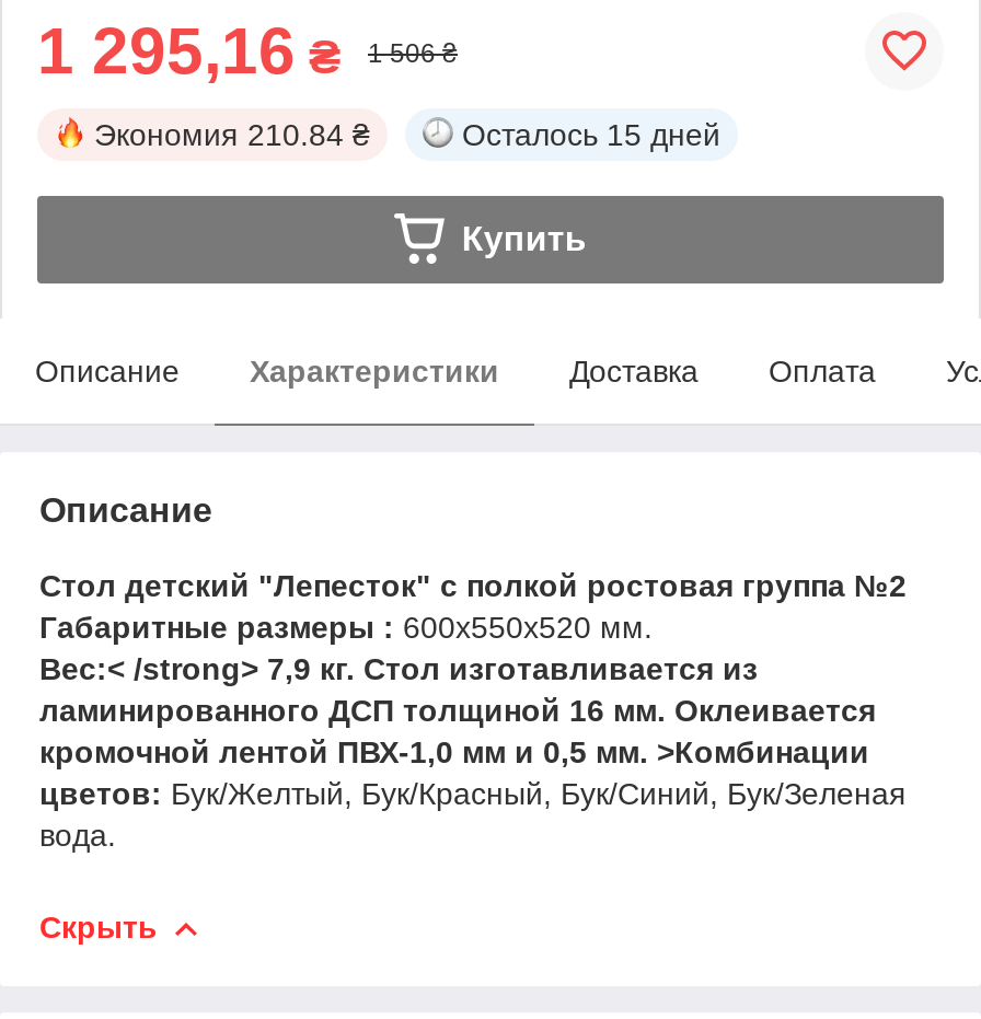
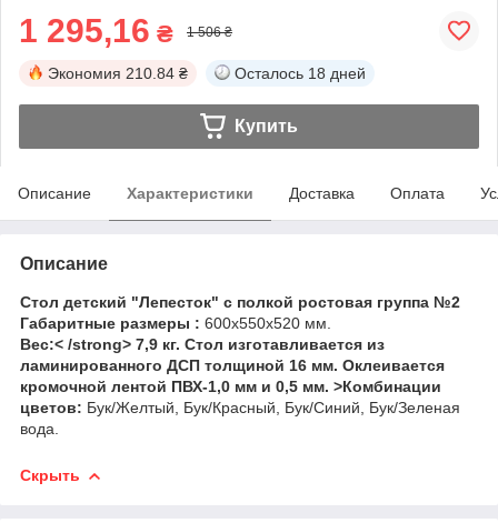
[462,117,720,152] Осталось 15 дней -> [235,64,366,82] Осталось 18 дней

